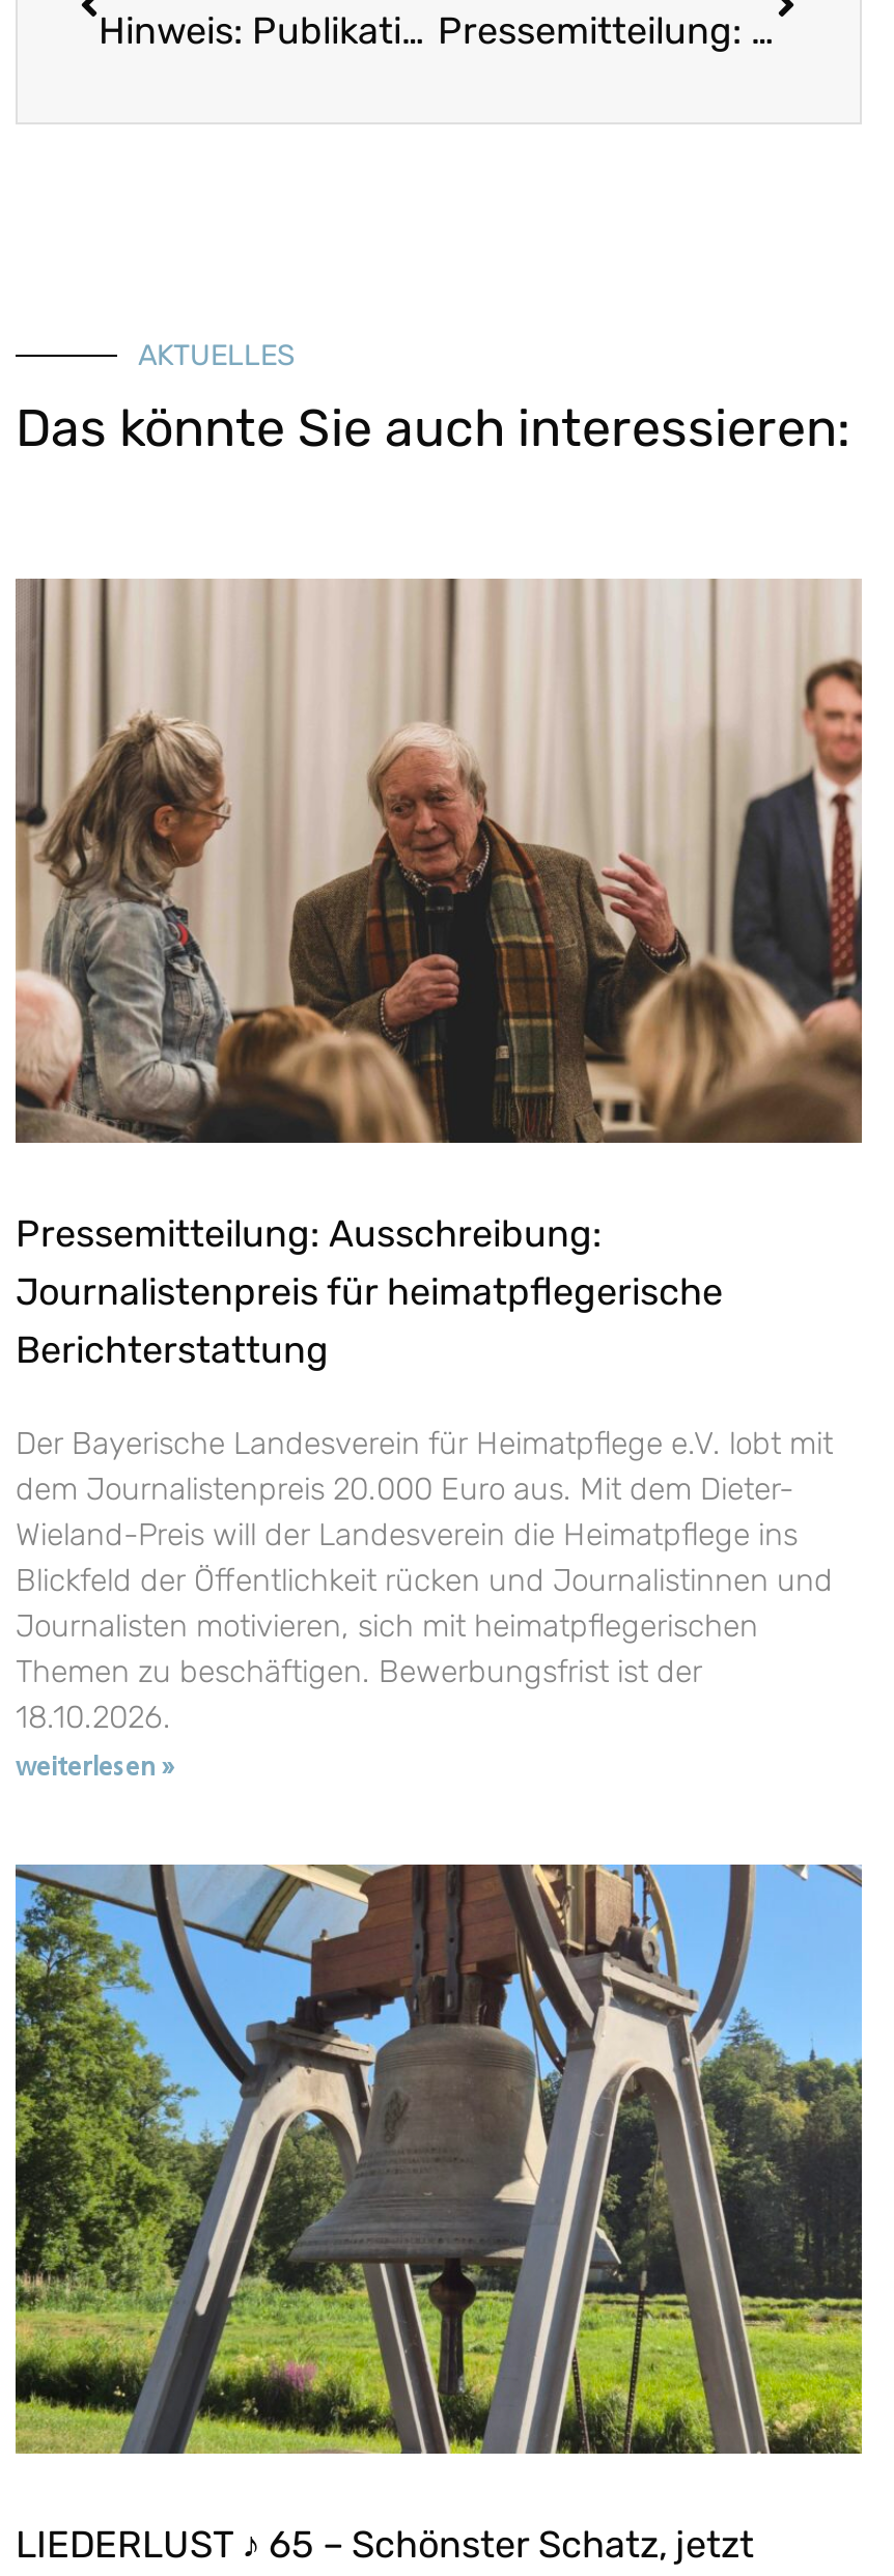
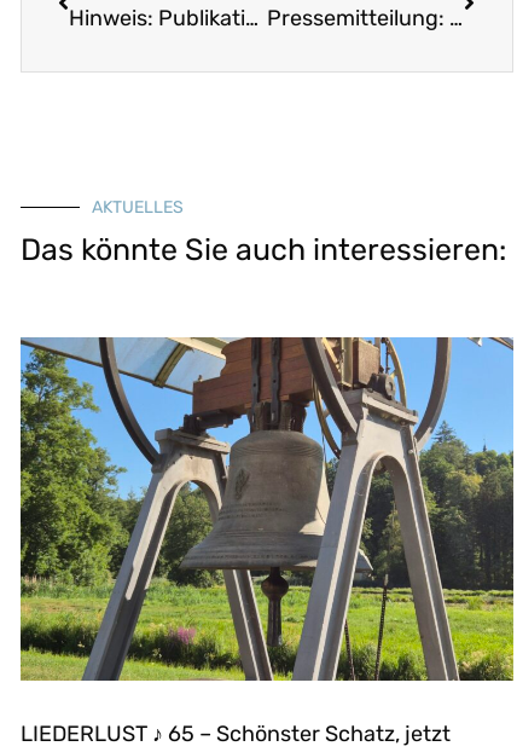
[13,577,864,1781] [image] | Pressemitteilung: Ausschreibung: | Journalistenpreis für heimatpflegerische | Berichterstattung | Der Bayerische Landesverein für Heimatpflege e.V. lobt mit | dem Journalistenpreis 20.000 Euro aus. Mit dem Dieter- | Wieland-Preis will der Landesverein die Heimatpflege ins | Blickfeld der Öffentlichkeit rücken und Journalistinnen und | Journalisten motivieren, sich mit heimatpflegerischen | Themen zu beschäftigen. Bewerbungsfrist ist der | 18.10.2026. | weiterlesen » -> none

